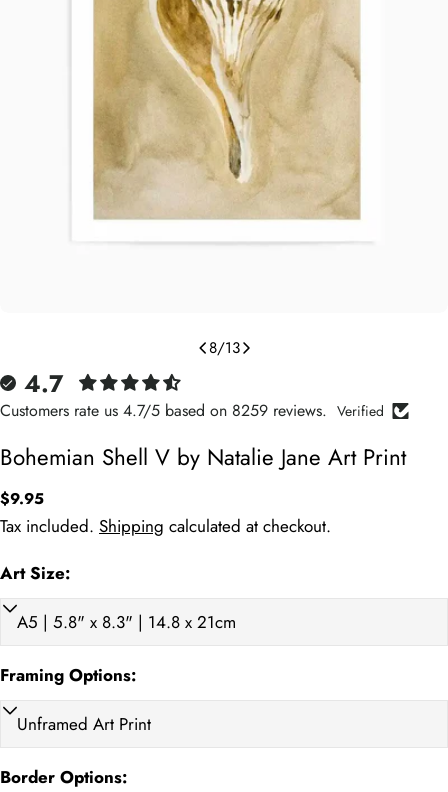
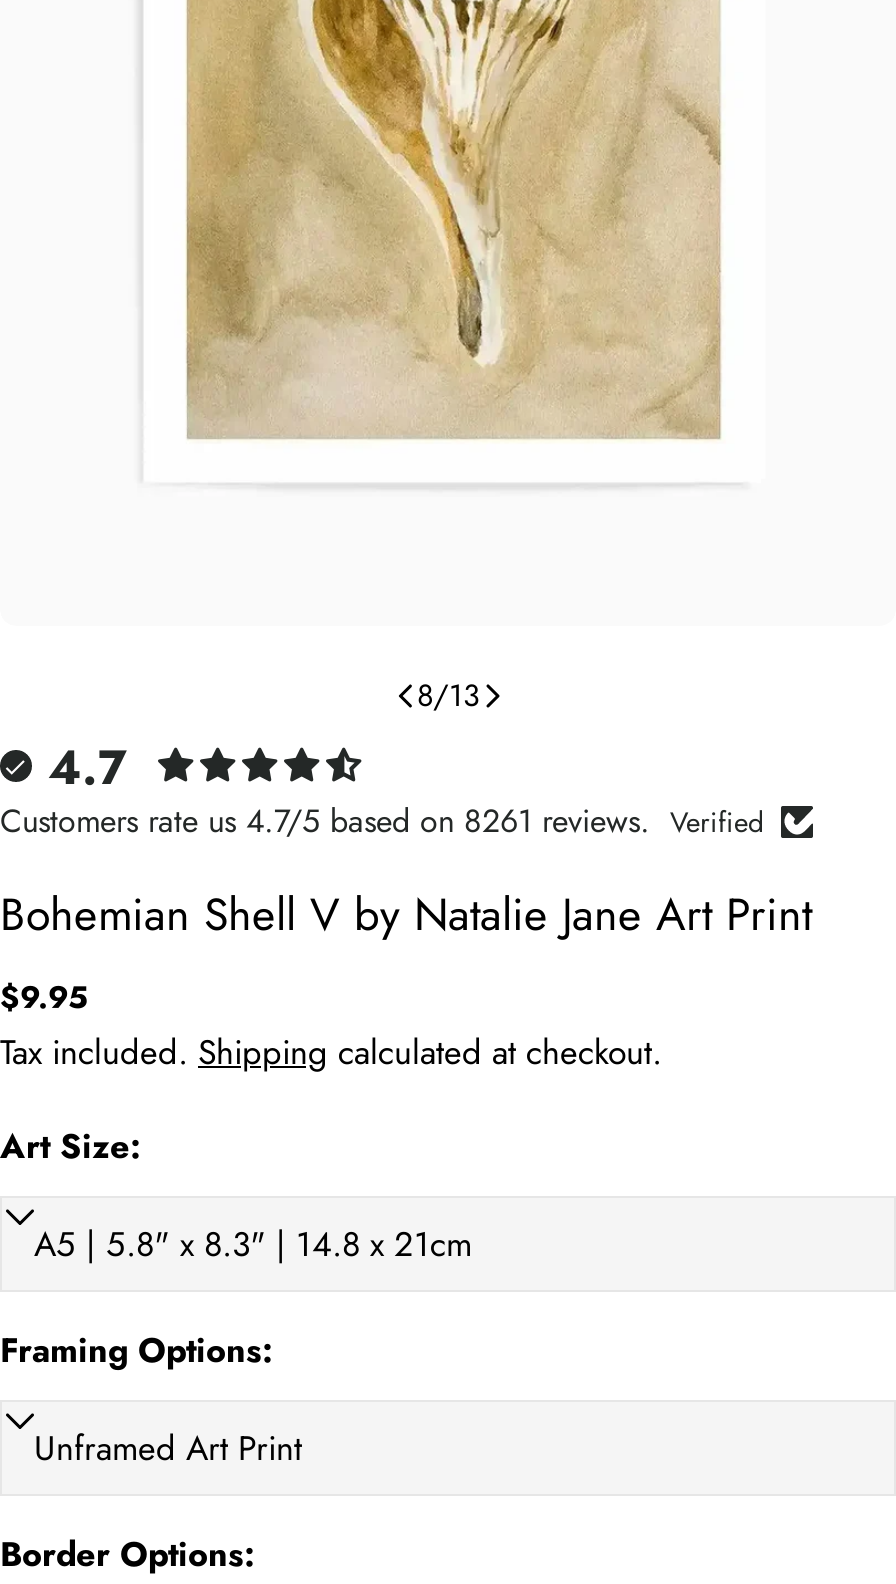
[0,399,384,422] Customers rate us 4.7/5 based on 8259 reviews. Verified -> [0,798,764,844] Customers rate us 4.7/5 based on 8261 reviews. Verified

